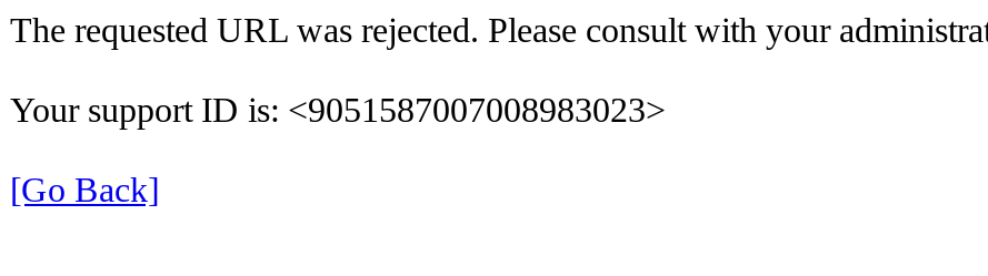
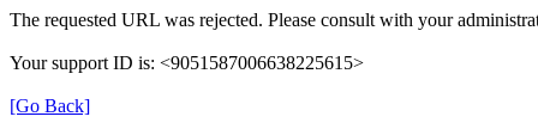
[10,91,666,129] Your support ID is: <9051587007008983023> -> [10,53,364,73] Your support ID is: <9051587006638225615>

